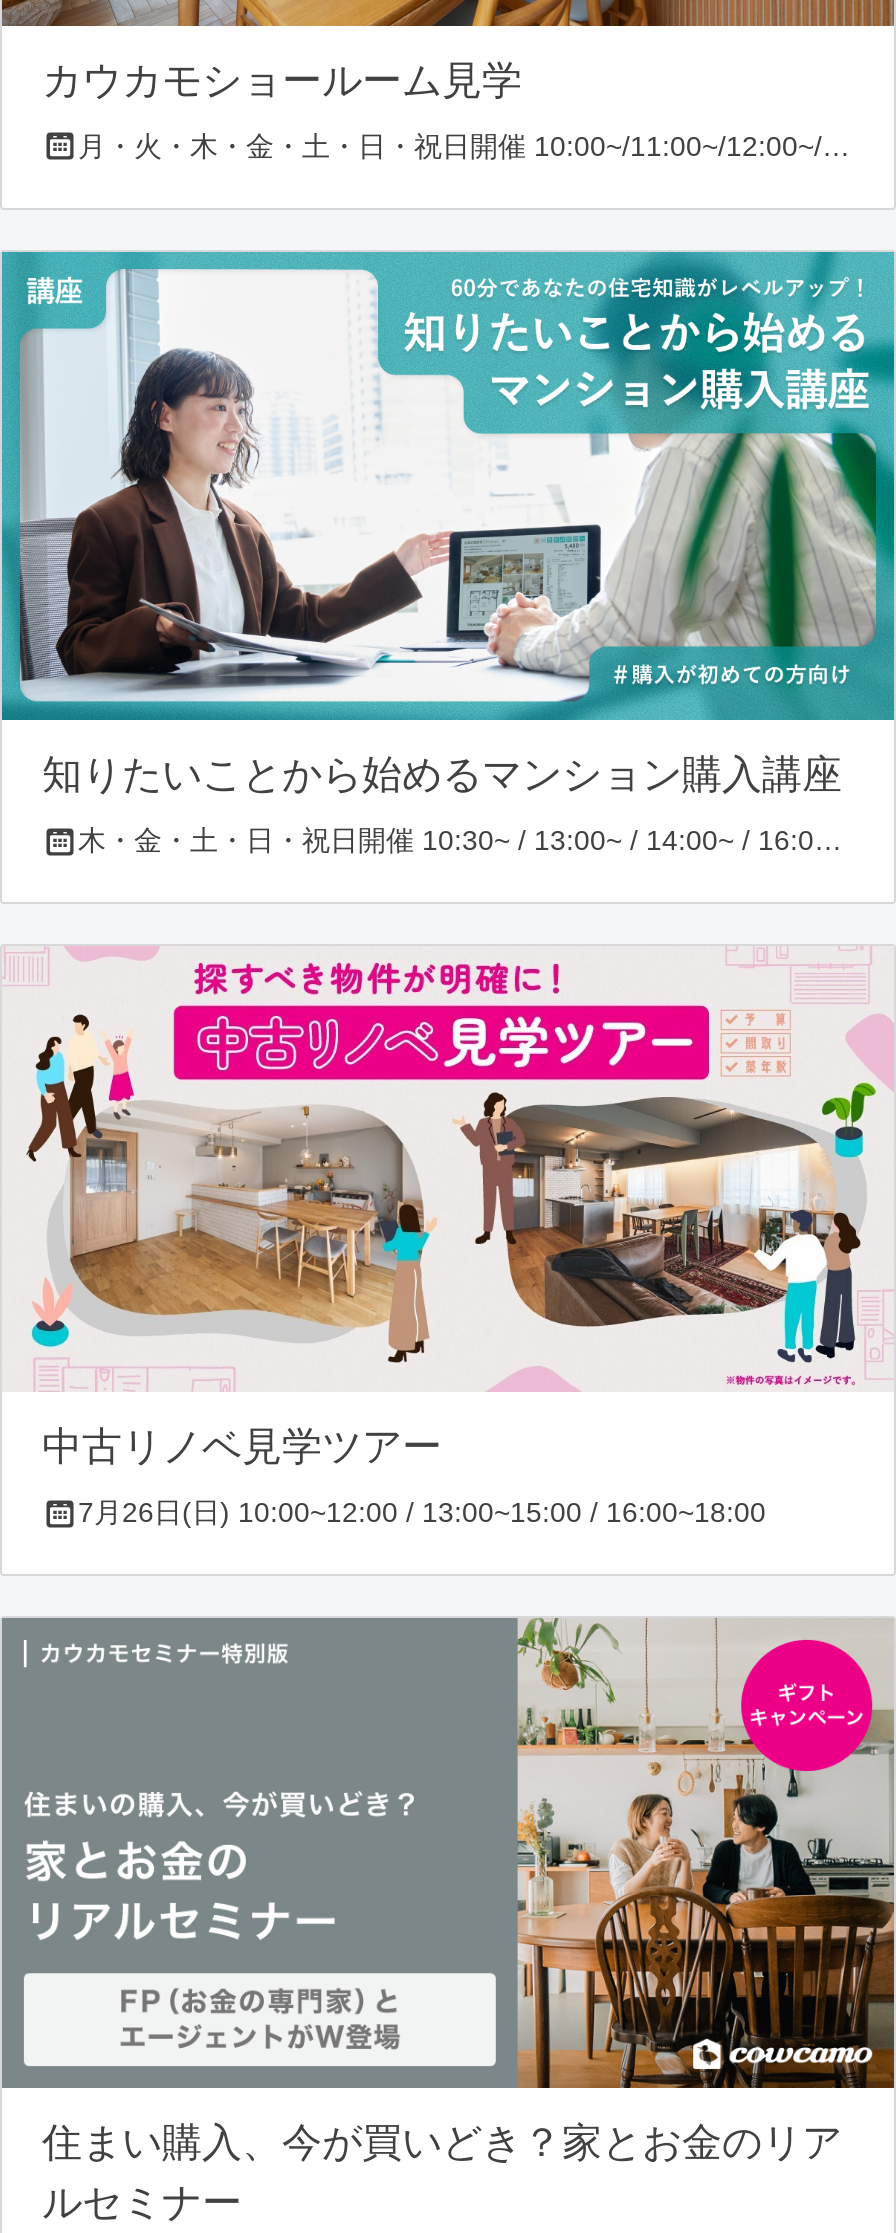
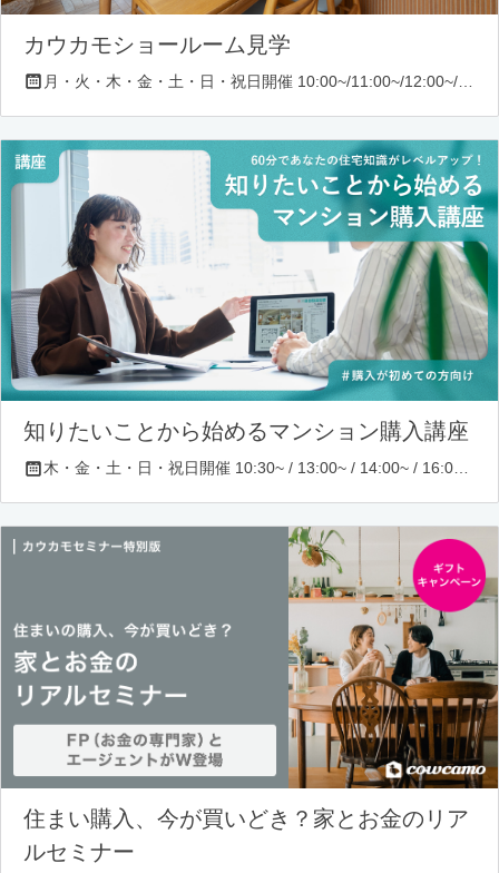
[6,946,890,1528] [image] | 中古リノベ見学ツアー | 7月26日(日) 10:00~12:00 / 13:00~15:00 / 16:00~18:00 -> none

